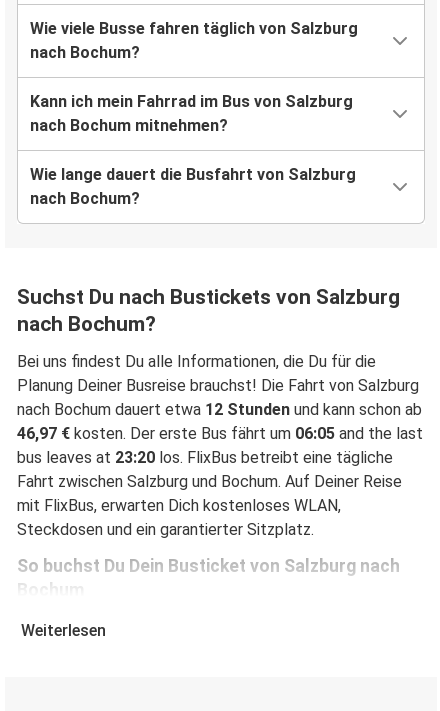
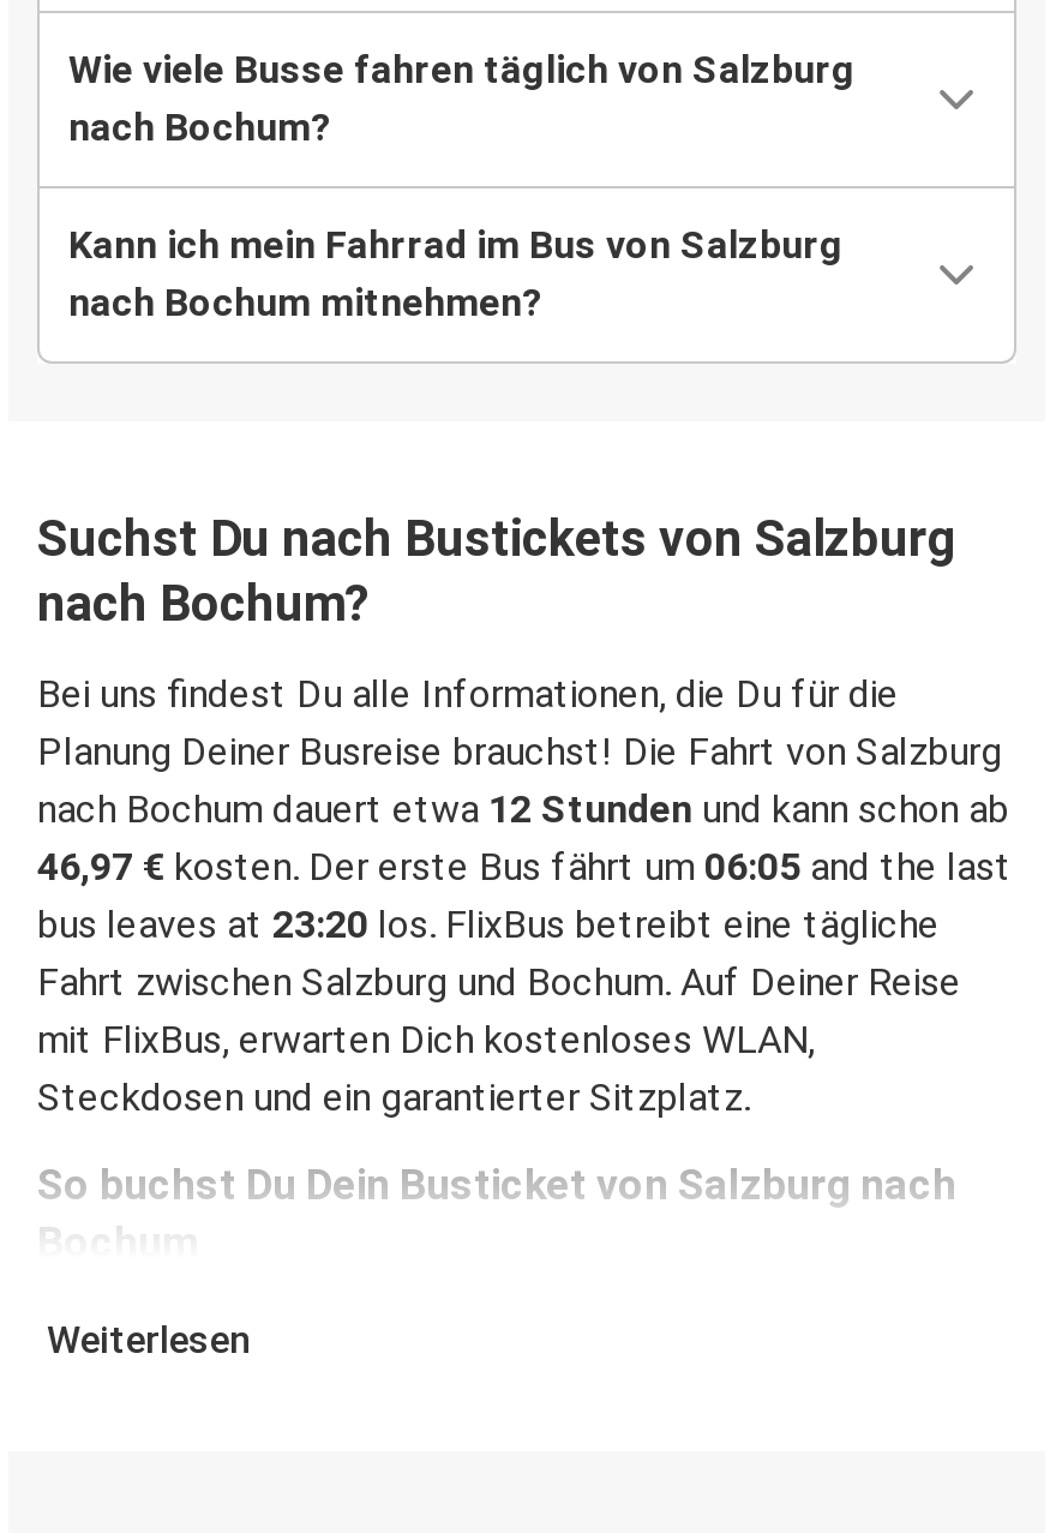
[30,165,356,208] Wie lange dauert die Busfahrt von Salzburg | nach Bochum? -> none

